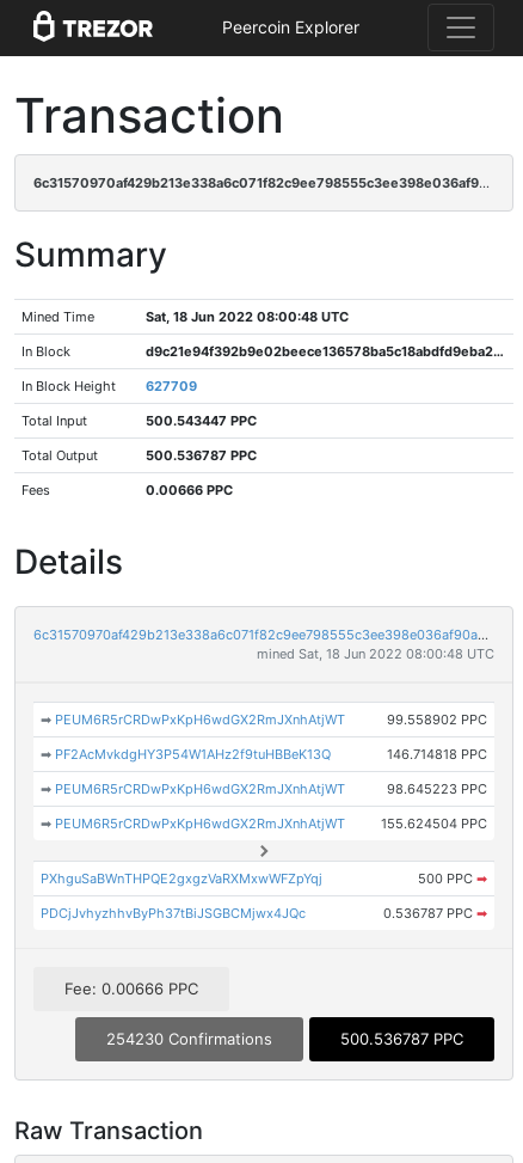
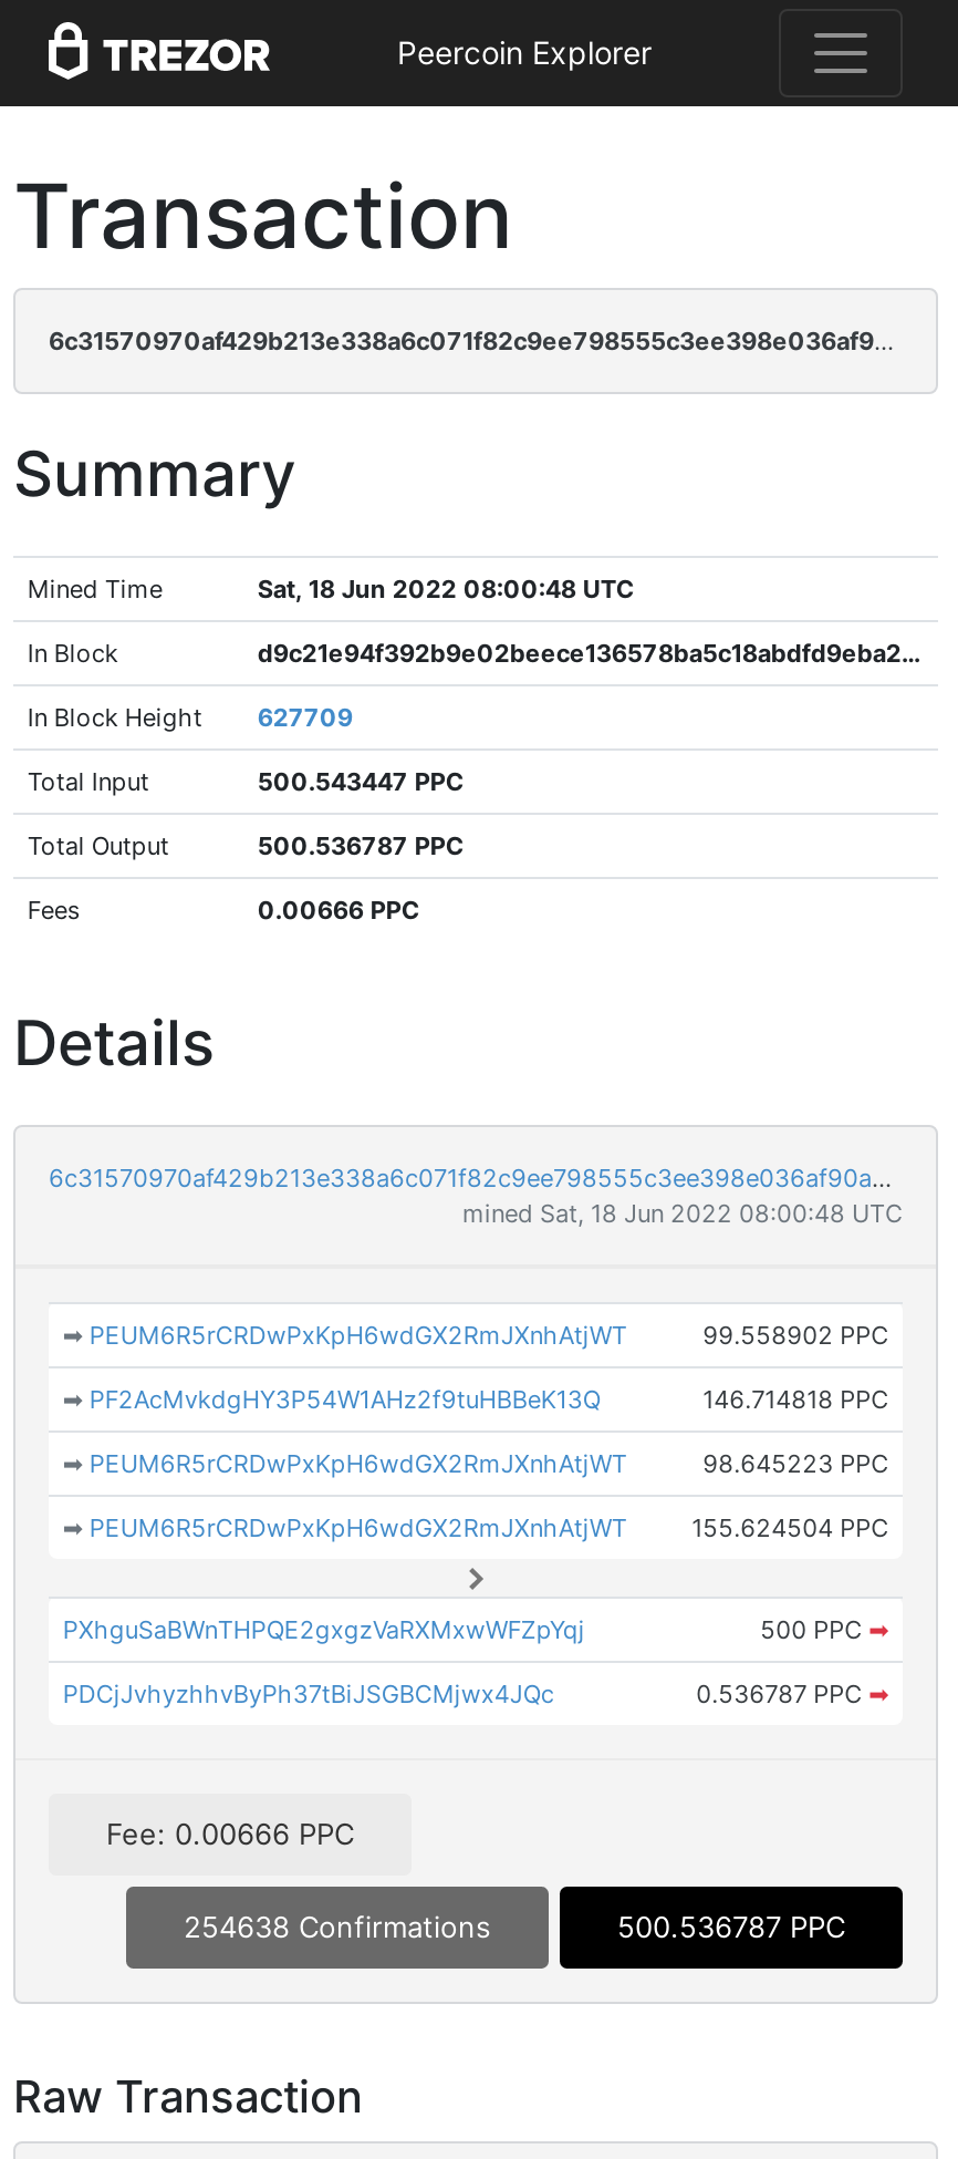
[106,1029,272,1049] 254230 Confirmations -> [184,1909,491,1945] 254638 Confirmations

